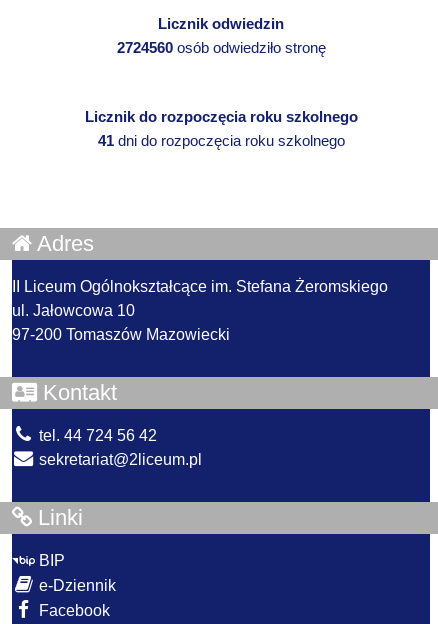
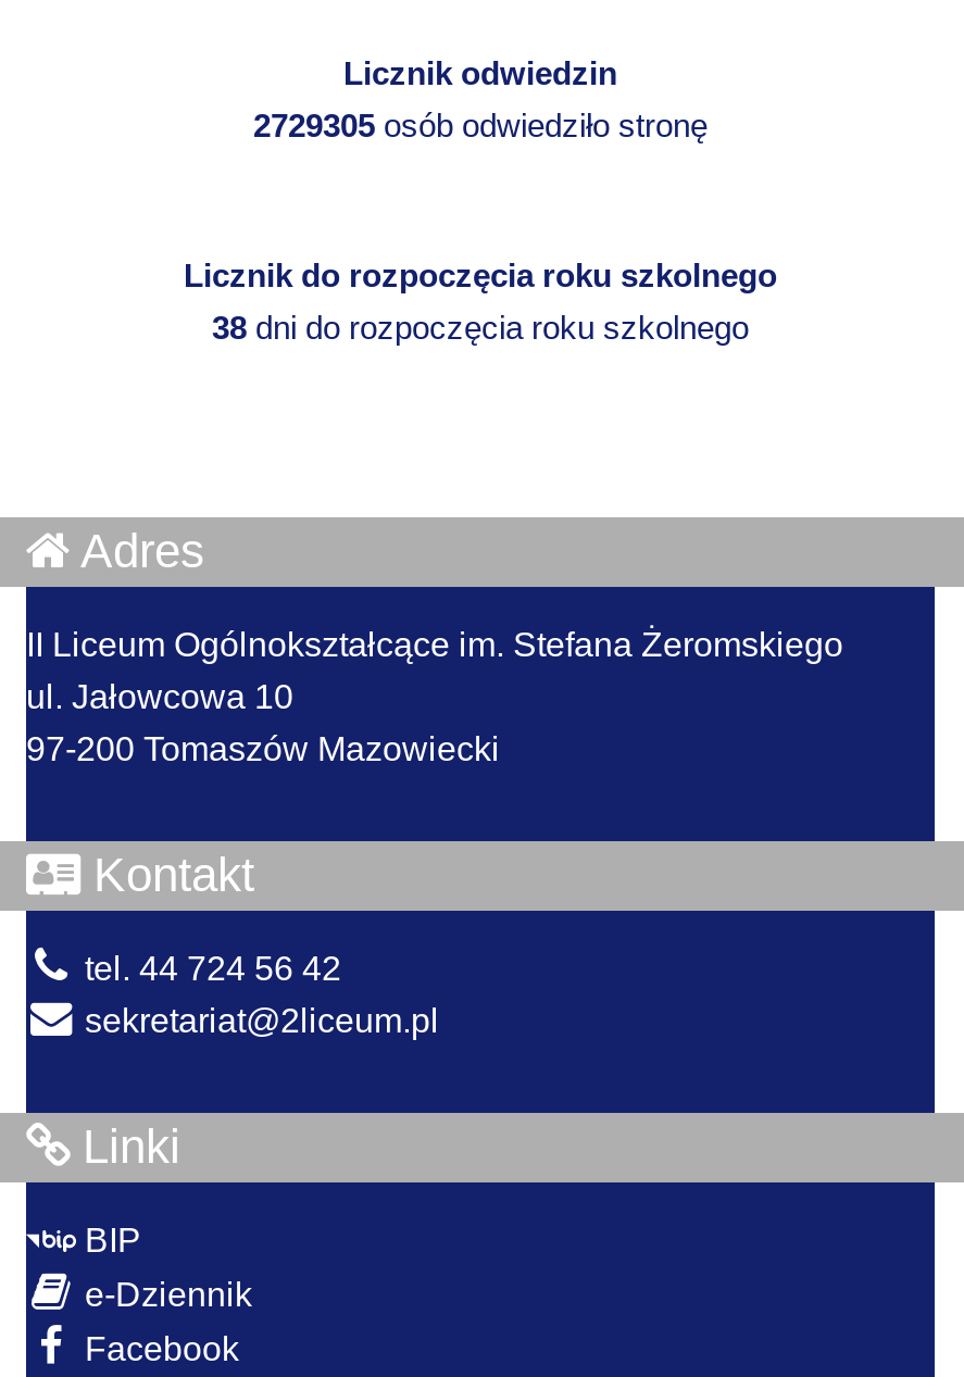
[116,39,325,56] 2724560 osób odwiedziło stronę -> [253,106,708,143] 2729305 osób odwiedziło stronę
[97,132,344,149] 41 dni do rozpoczęcia roku szkolnego -> [212,308,749,345] 38 dni do rozpoczęcia roku szkolnego

